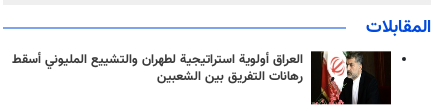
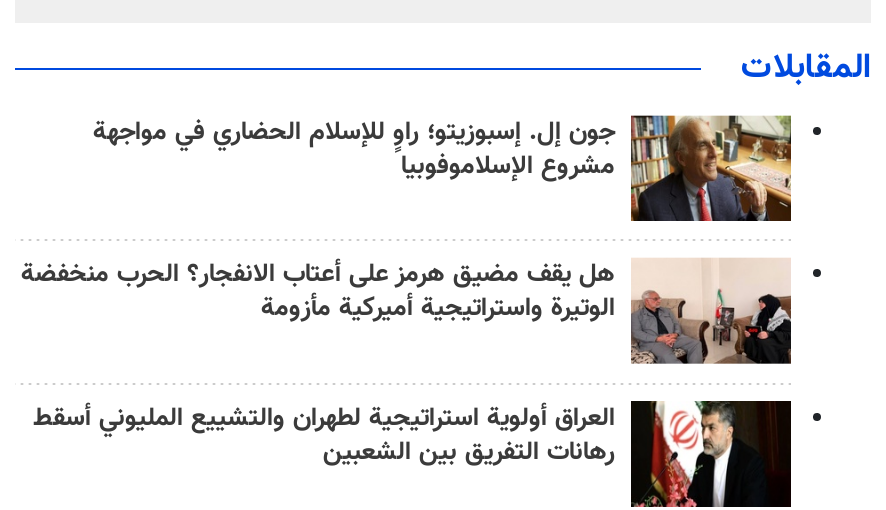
none -> [21,113,793,329] [image] | جون إل. إسبوزيتو؛ راوٍ للإسلام الحضاري في مواجهة | مشروع الإسلاموفوبيا | هل يقف مضيق هرمز على أعتاب الانفجار؟ الحرب منخفضة | الوتيرة واستراتيجية أميركية مأزومة
none -> [629,260,793,366] [image]

